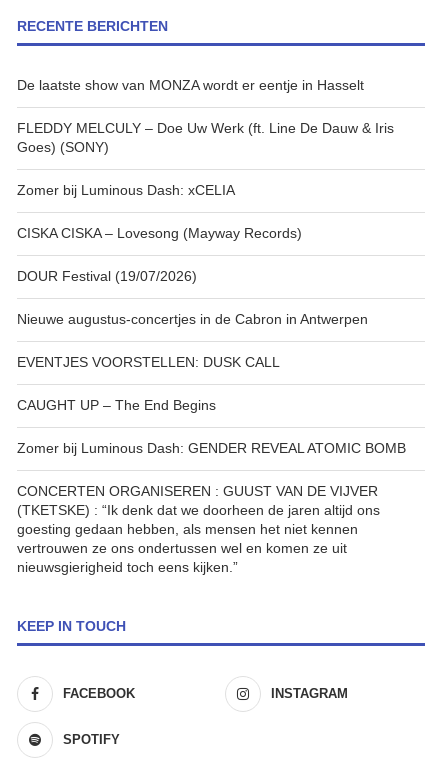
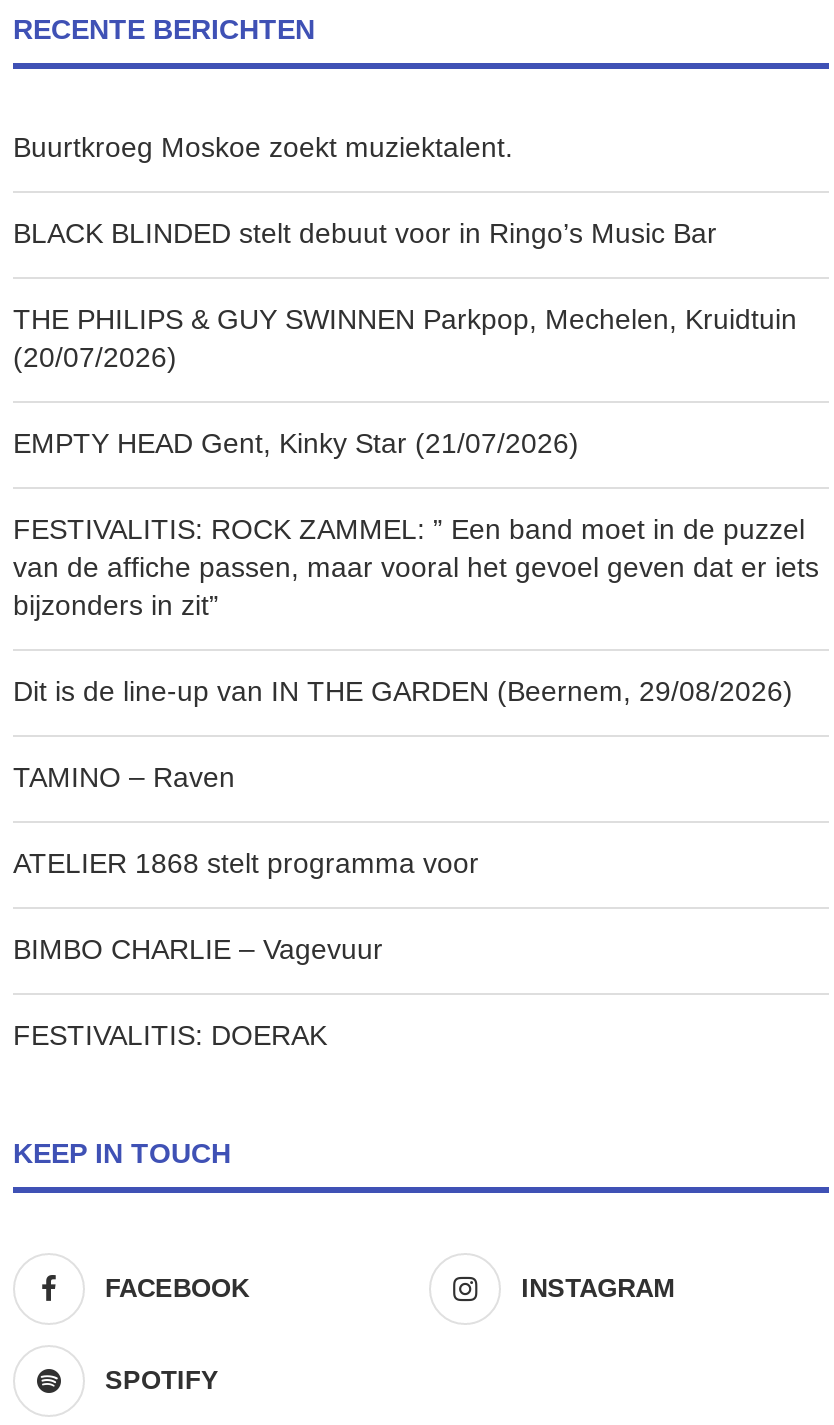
[17,77,364,93] De laatste show van MONZA wordt er eentje in Hasselt -> [13,132,513,164] Buurtkroeg Moskoe zoekt muziektalent.
[17,120,394,155] FLEDDY MELCULY – Doe Uw Werk (ft. Line De Dauw & Iris | Goes) (SONY) -> [13,218,717,250] BLACK BLINDED stelt debuut voor in Ringo’s Music Bar
[17,182,235,198] Zomer bij Luminous Dash: xCELIA -> [13,304,797,374] THE PHILIPS & GUY SWINNEN Parkpop, Mechelen, Kruidtuin | (20/07/2026)
[17,225,302,241] CISKA CISKA – Lovesong (Mayway Records) -> [13,428,579,460] EMPTY HEAD Gent, Kinky Star (21/07/2026)
[17,268,197,284] DOUR Festival (19/07/2026) -> [13,514,819,622] FESTIVALITIS: ROCK ZAMMEL: ” Een band moet in de puzzel | van de affiche passen, maar vooral het gevoel geven dat er iets | bijzonders in zit”
[17,311,368,327] Nieuwe augustus-concertjes in de Cabron in Antwerpen -> [13,676,793,708] Dit is de line-up van IN THE GARDEN (Beernem, 29/08/2026)
[17,354,280,370] EVENTJES VOORSTELLEN: DUSK CALL -> [13,762,235,794] TAMINO – Raven
[17,397,216,413] CAUGHT UP – The End Begins -> [13,848,479,880] ATELIER 1868 stelt programma voor
[17,440,406,456] Zomer bij Luminous Dash: GENDER REVEAL ATOMIC BOMB -> [13,934,383,966] BIMBO CHARLIE – Vagevuur
[17,483,380,575] CONCERTEN ORGANISEREN : GUUST VAN DE VIJVER | (TKETSKE) : “Ik denk dat we doorheen de jaren altijd ons | goesting gedaan hebben, als mensen het niet kennen | vertrouwen ze ons ondertussen wel en komen ze uit | nieuwsgierigheid toch eens kijken.” -> [13,1020,327,1052] FESTIVALITIS: DOERAK

